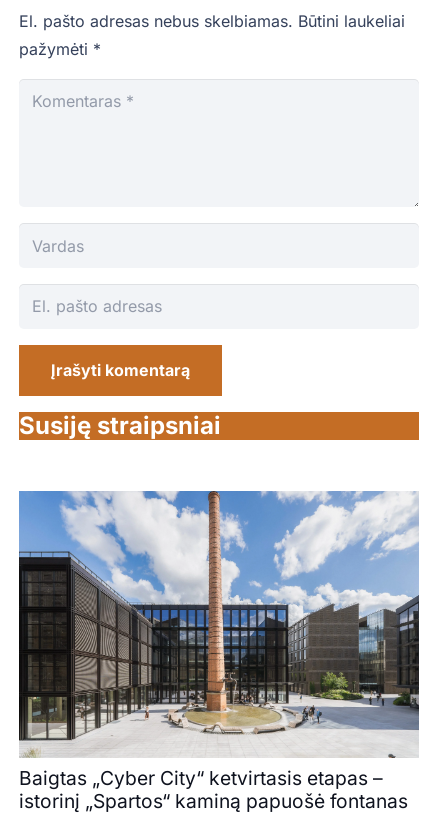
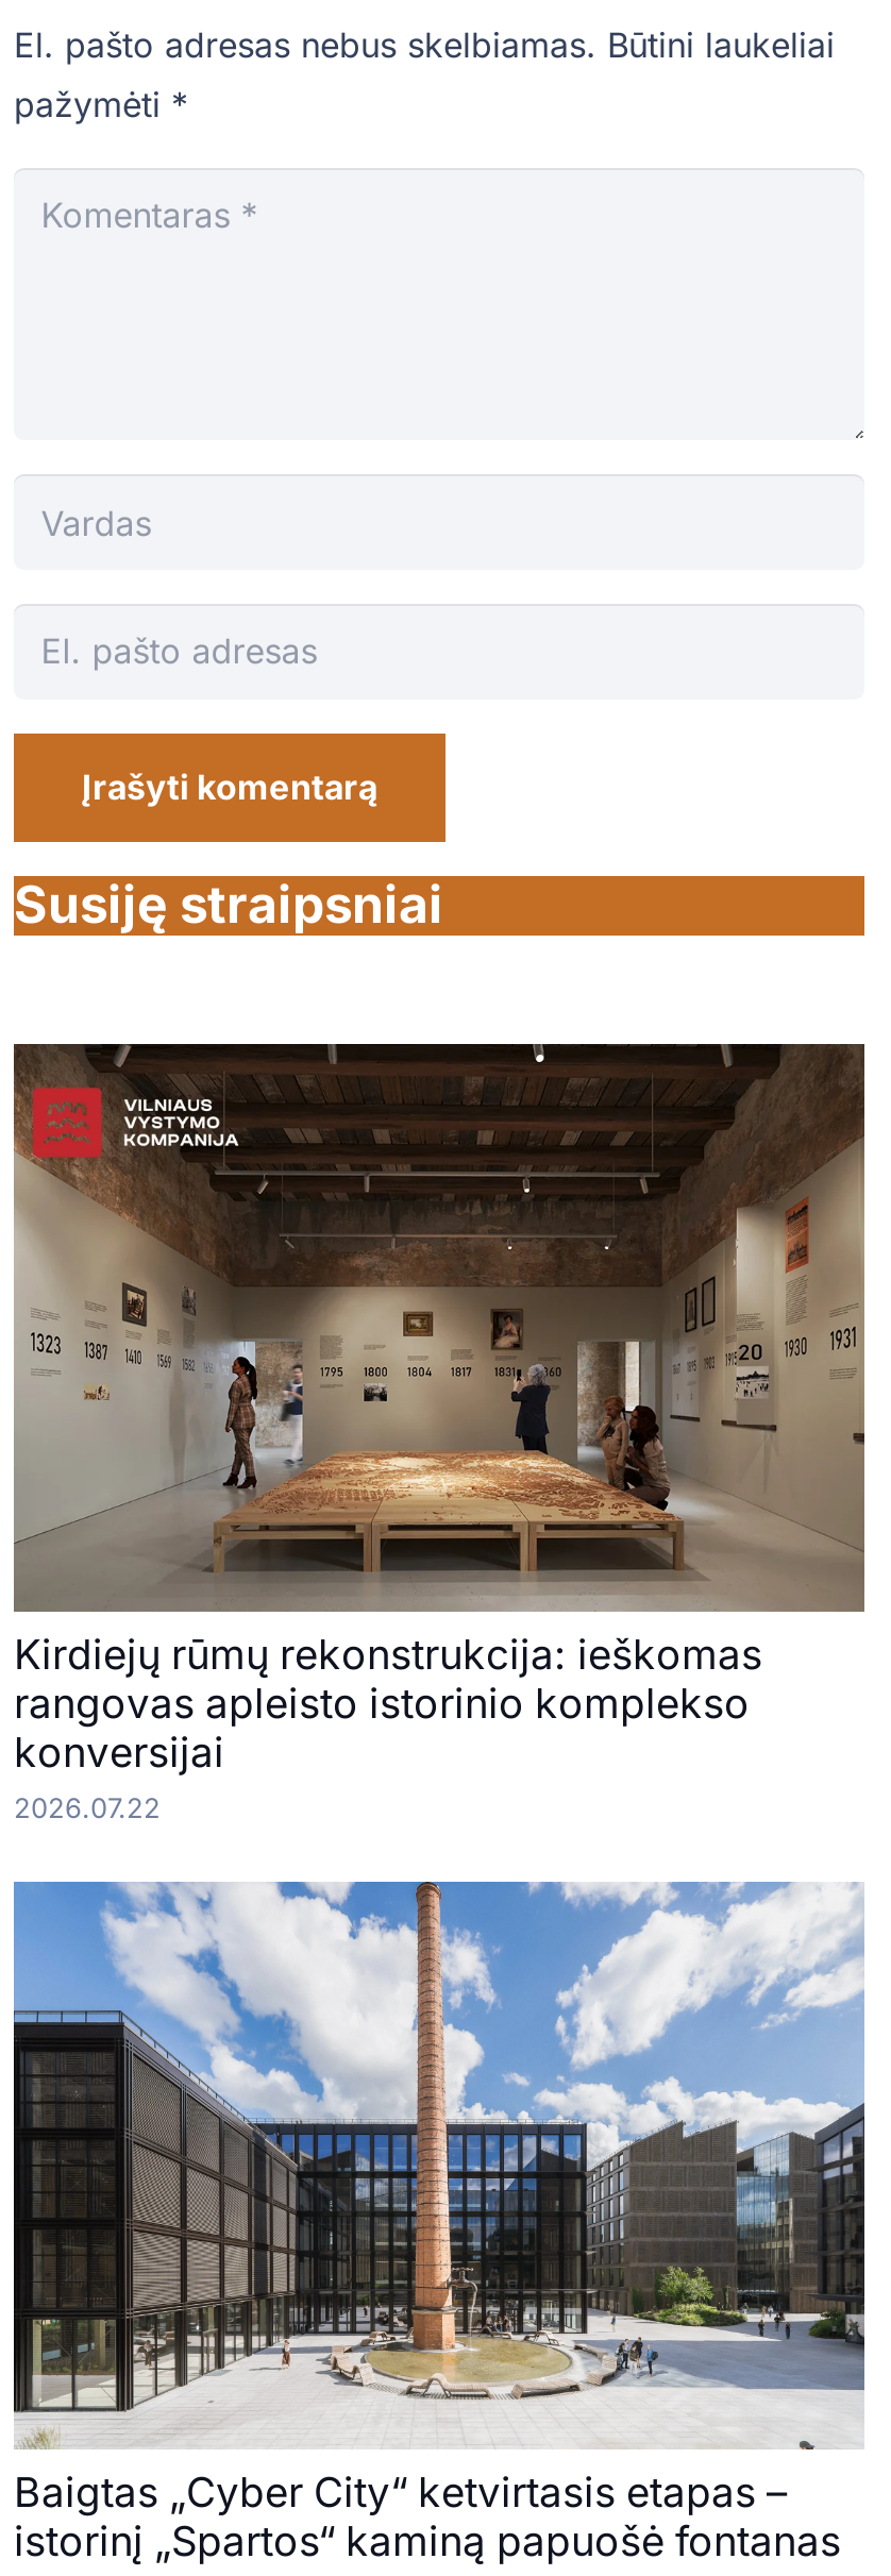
none -> [12,1042,867,1824] [image] | Kirdiejų rūmų rekonstrukcija: ieškomas | rangovas apleisto istorinio komplekso | konversijai | 2026.07.22

